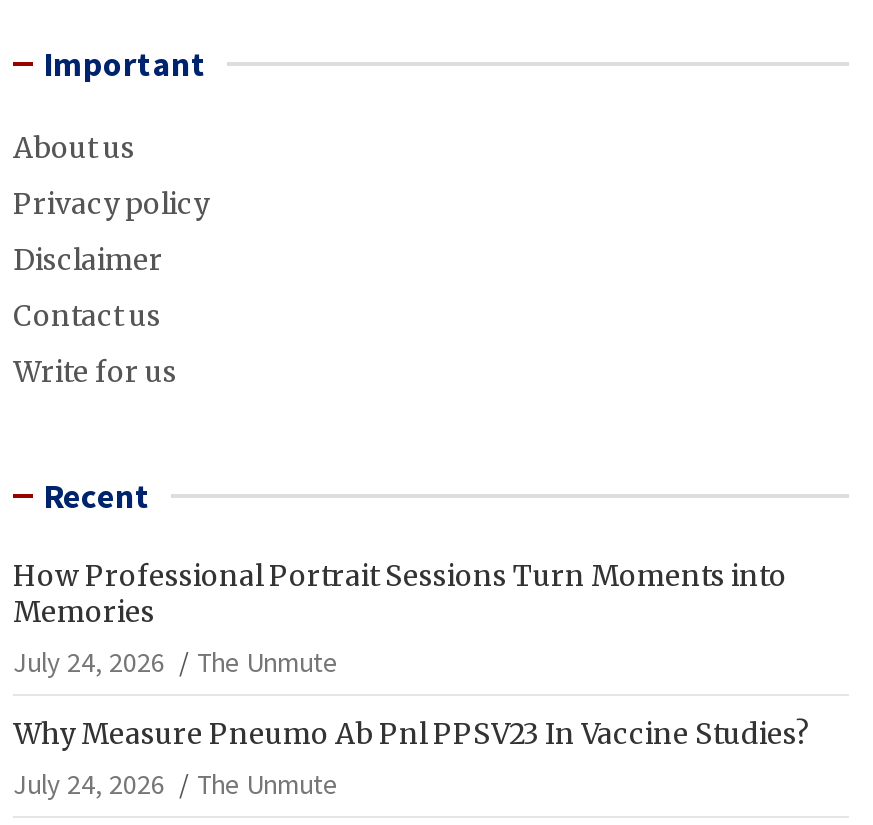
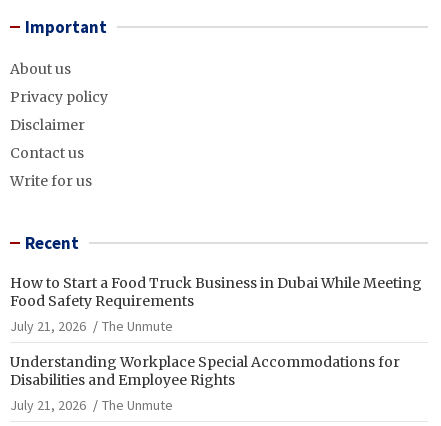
[13,557,787,679] How Professional Portrait Sessions Turn Moments into | Memories | July 24, 2026 -> [10,274,422,335] How to Start a Food Truck Business in Dubai While Meeting | Food Safety Requirements | July 21, 2026
[13,715,809,801] Why Measure Pneumo Ab Pnl PPSV23 In Vaccine Studies? | July 24, 2026 -> [10,353,400,414] Understanding Workplace Special Accommodations for | Disabilities and Employee Rights | July 21, 2026

